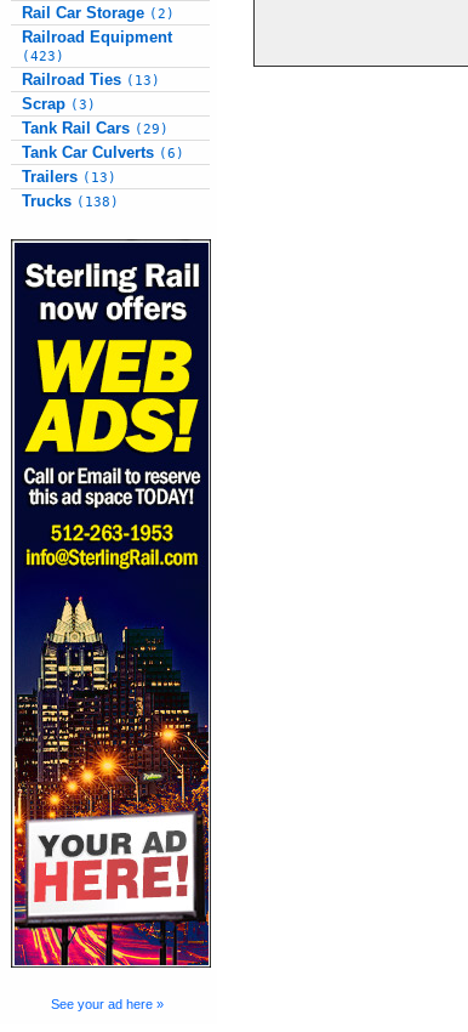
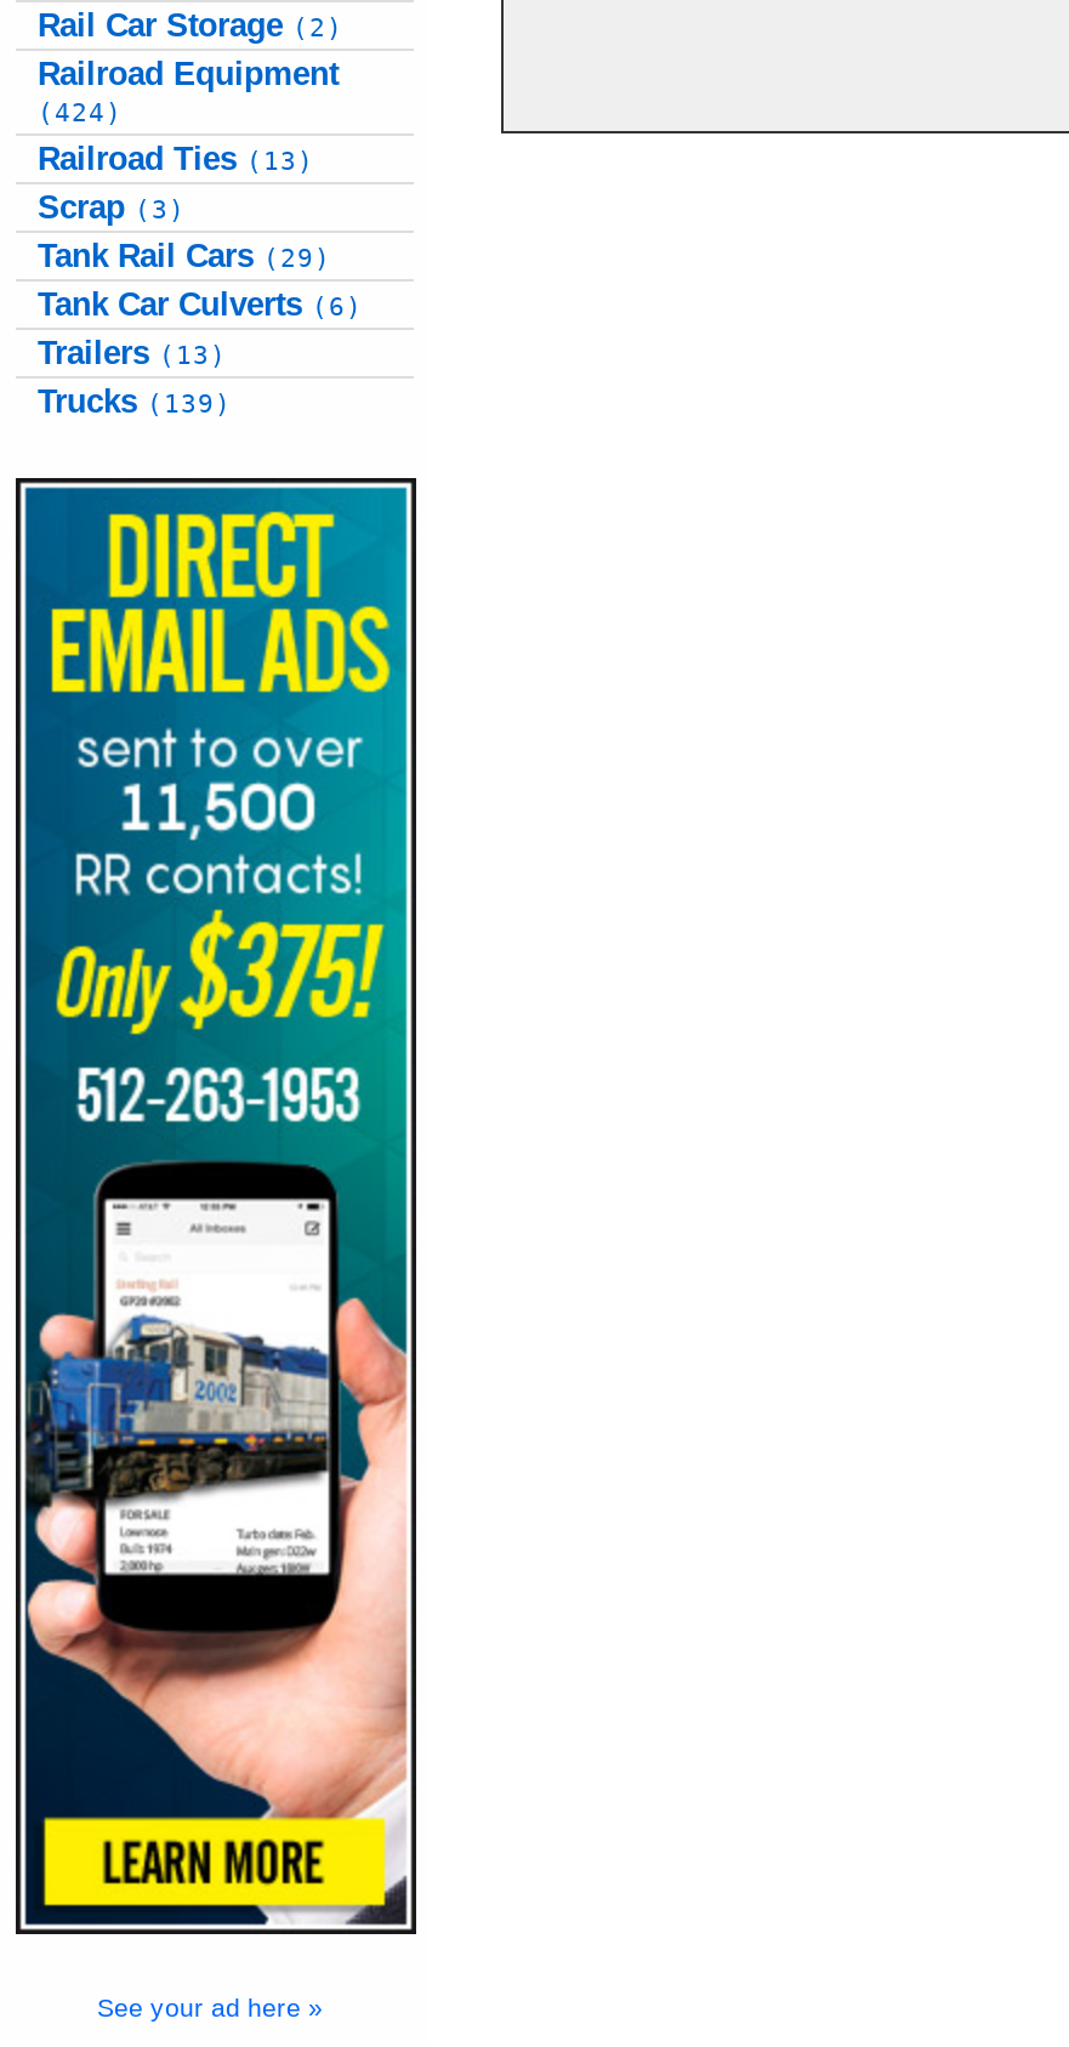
[22,49,64,64] (423) -> [38,97,123,129] (424)
[22,192,119,210] Trucks (138) -> [38,383,232,420] Trucks (139)
[11,239,211,968] [image] -> [16,478,416,1934] [image]

